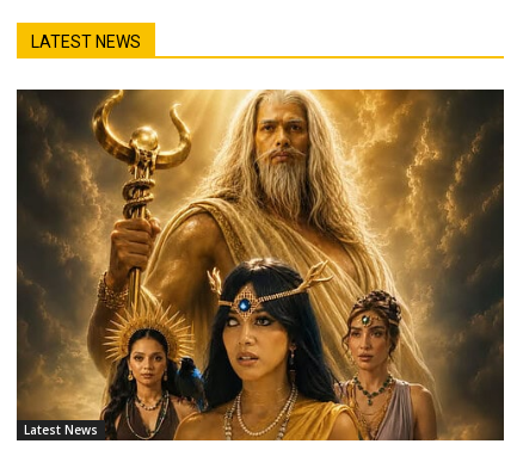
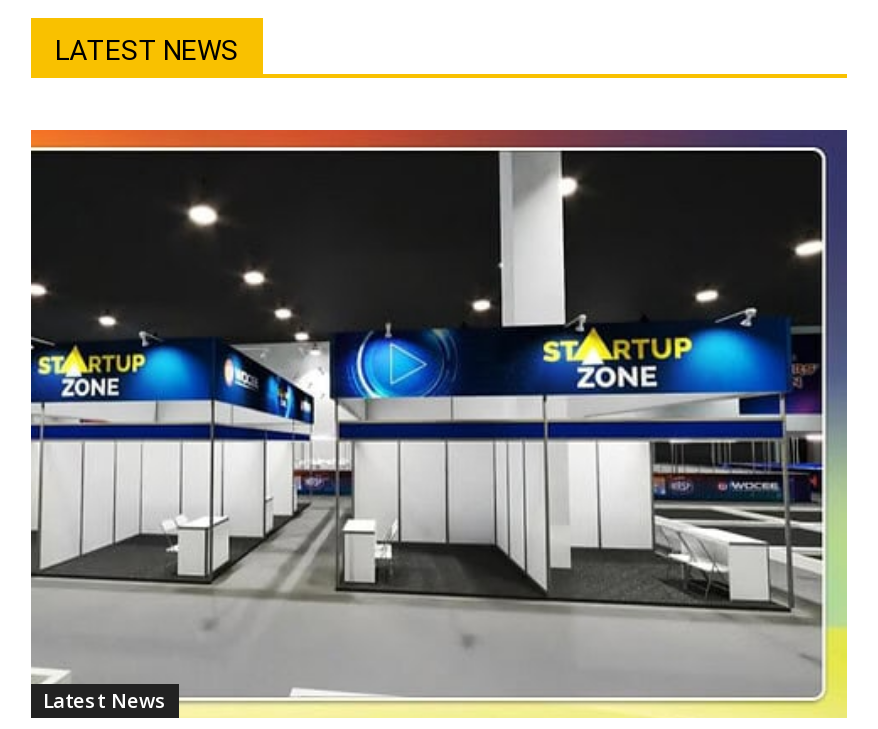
[16,88,505,442] [image] -> [29,128,849,718] [image]

